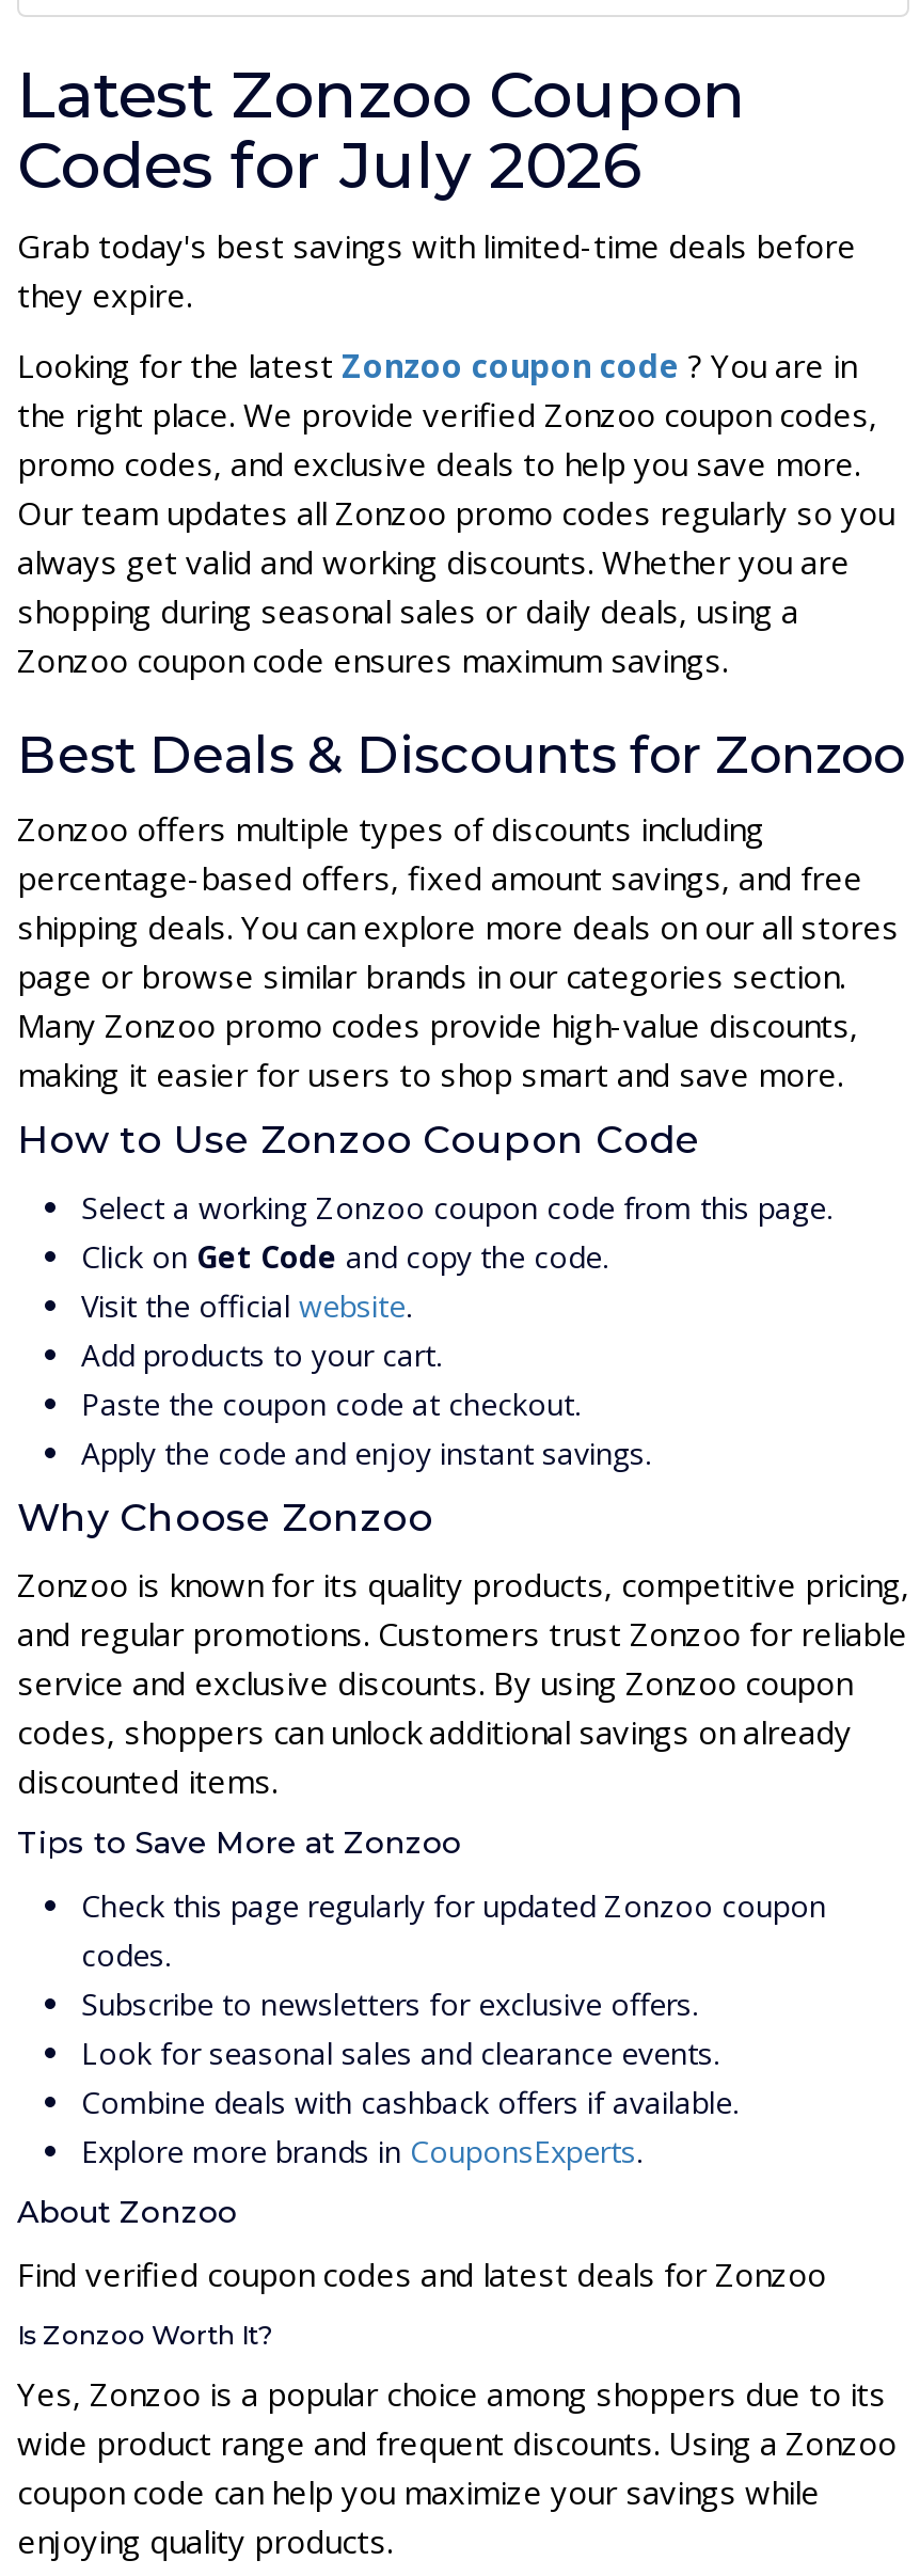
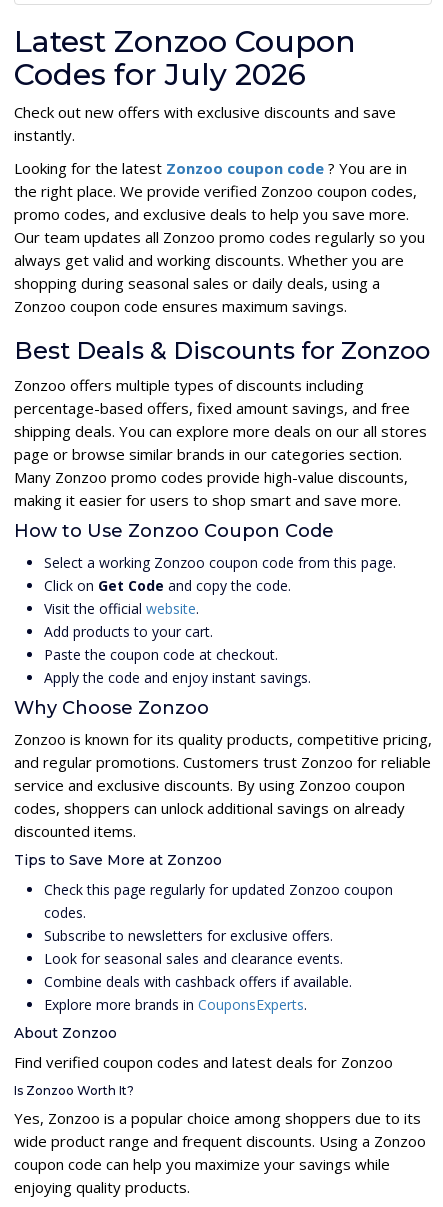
[17,224,856,316] Grab today's best savings with limited-time deals before | they expire. -> [14,102,396,145] Check out new offers with exclusive discounts and save | instantly.

